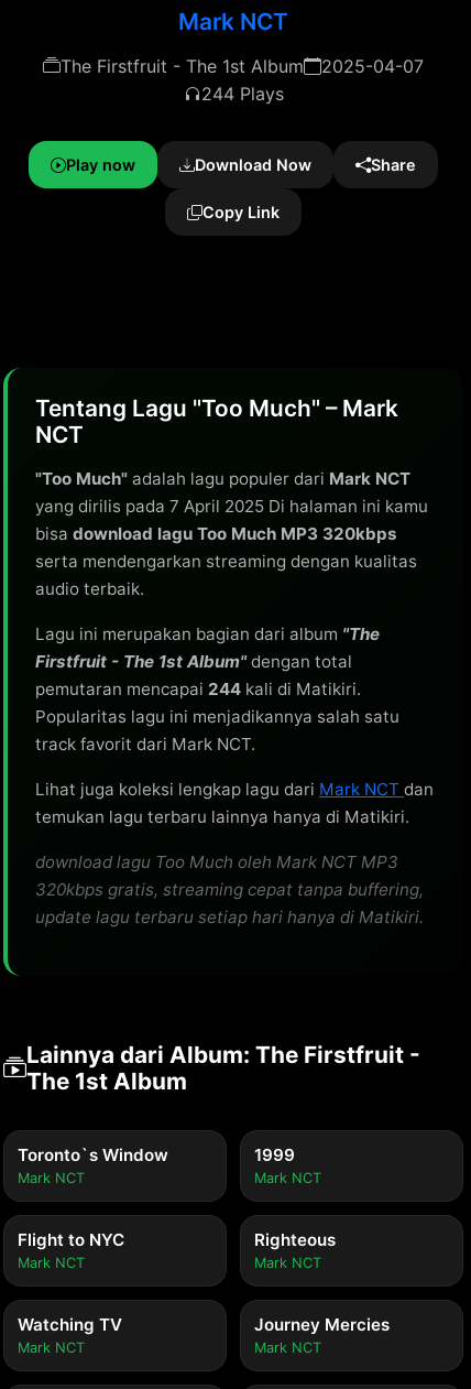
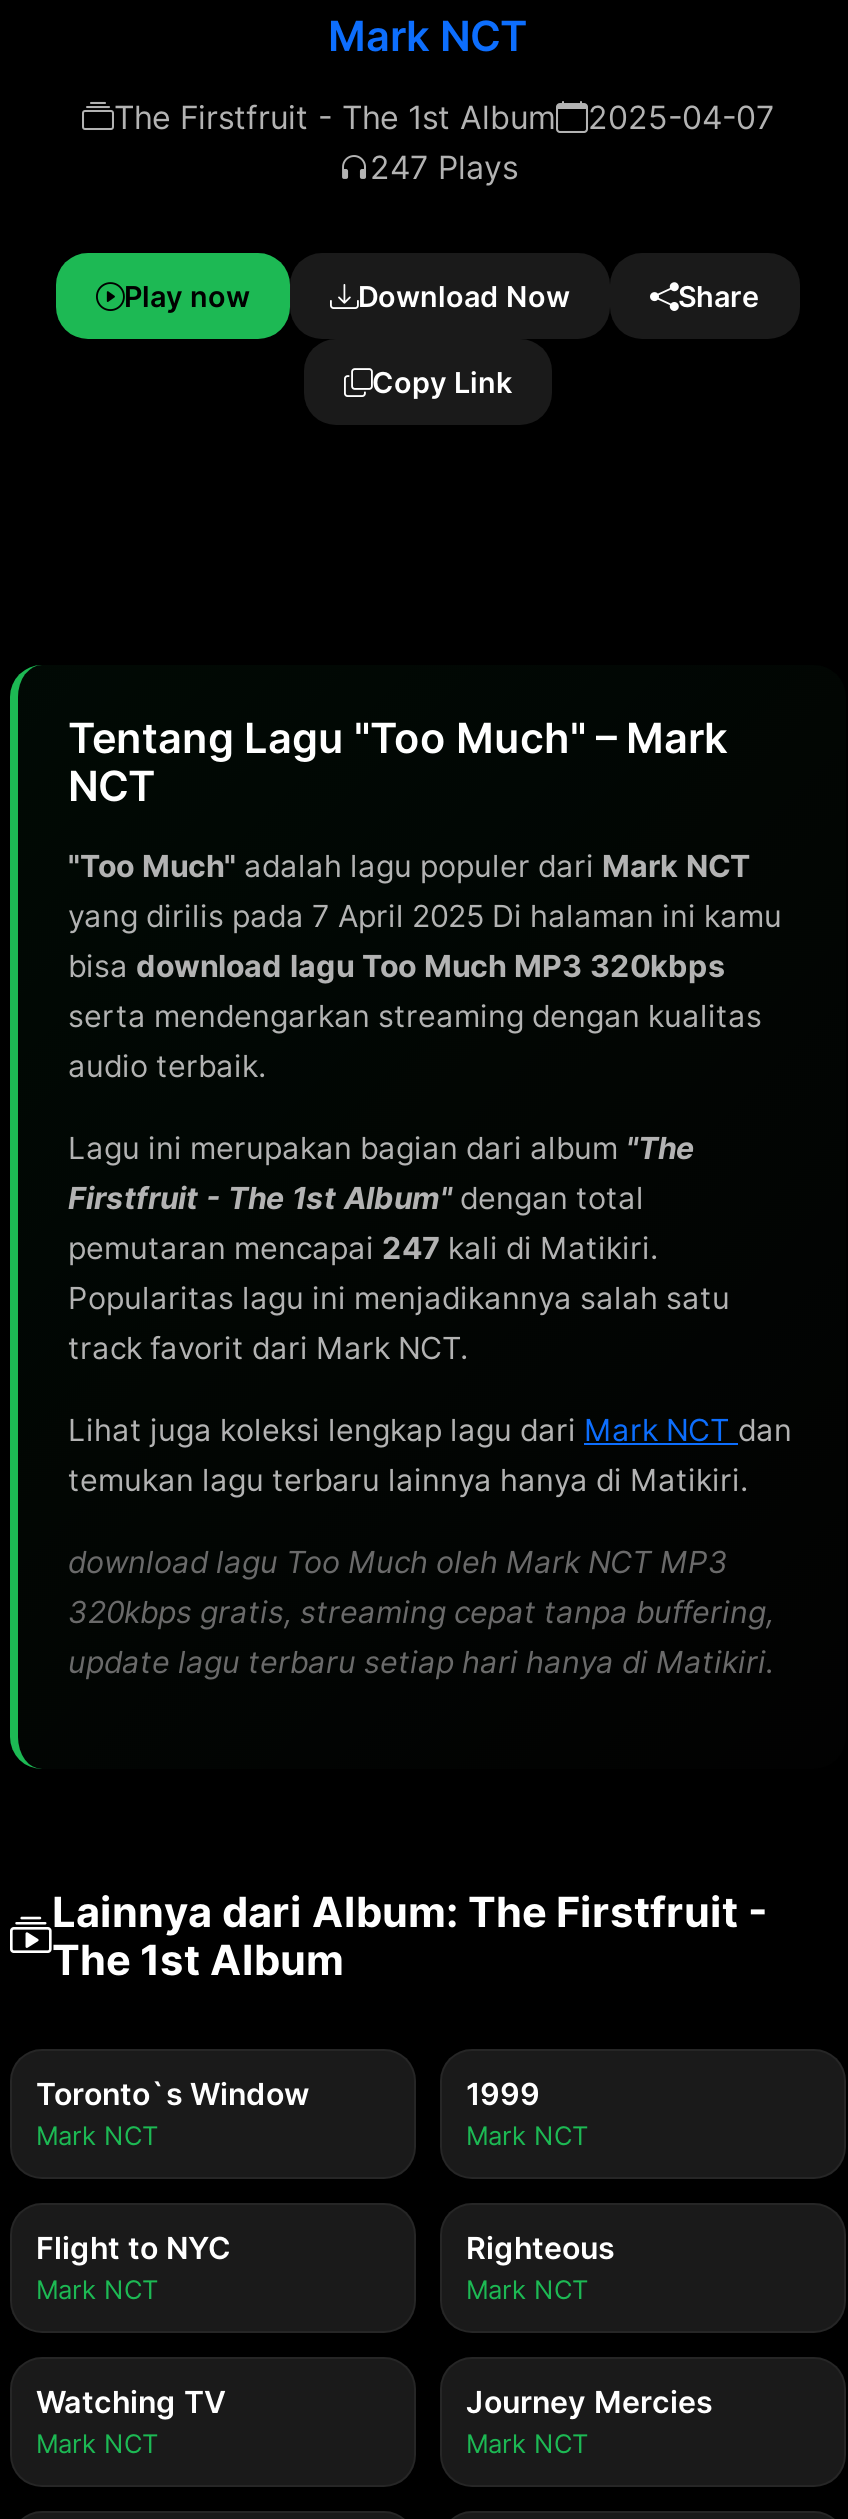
[201,83,283,105] 244 Plays -> [370,147,518,187] 247 Plays
[35,679,361,699] pemutaran mencapai 244 kali di Matikiri. -> [68,1229,658,1267] pemutaran mencapai 247 kali di Matikiri.

